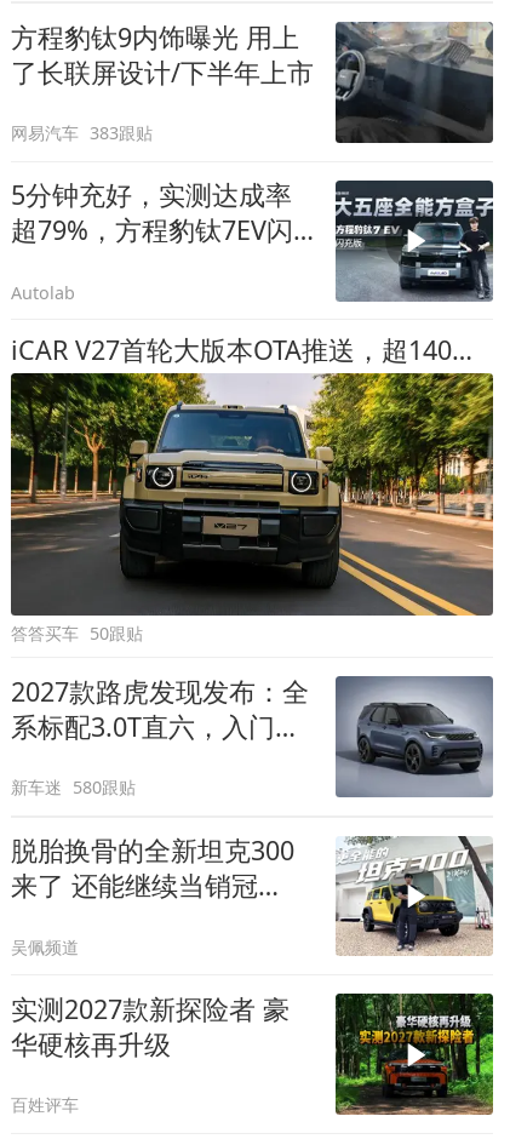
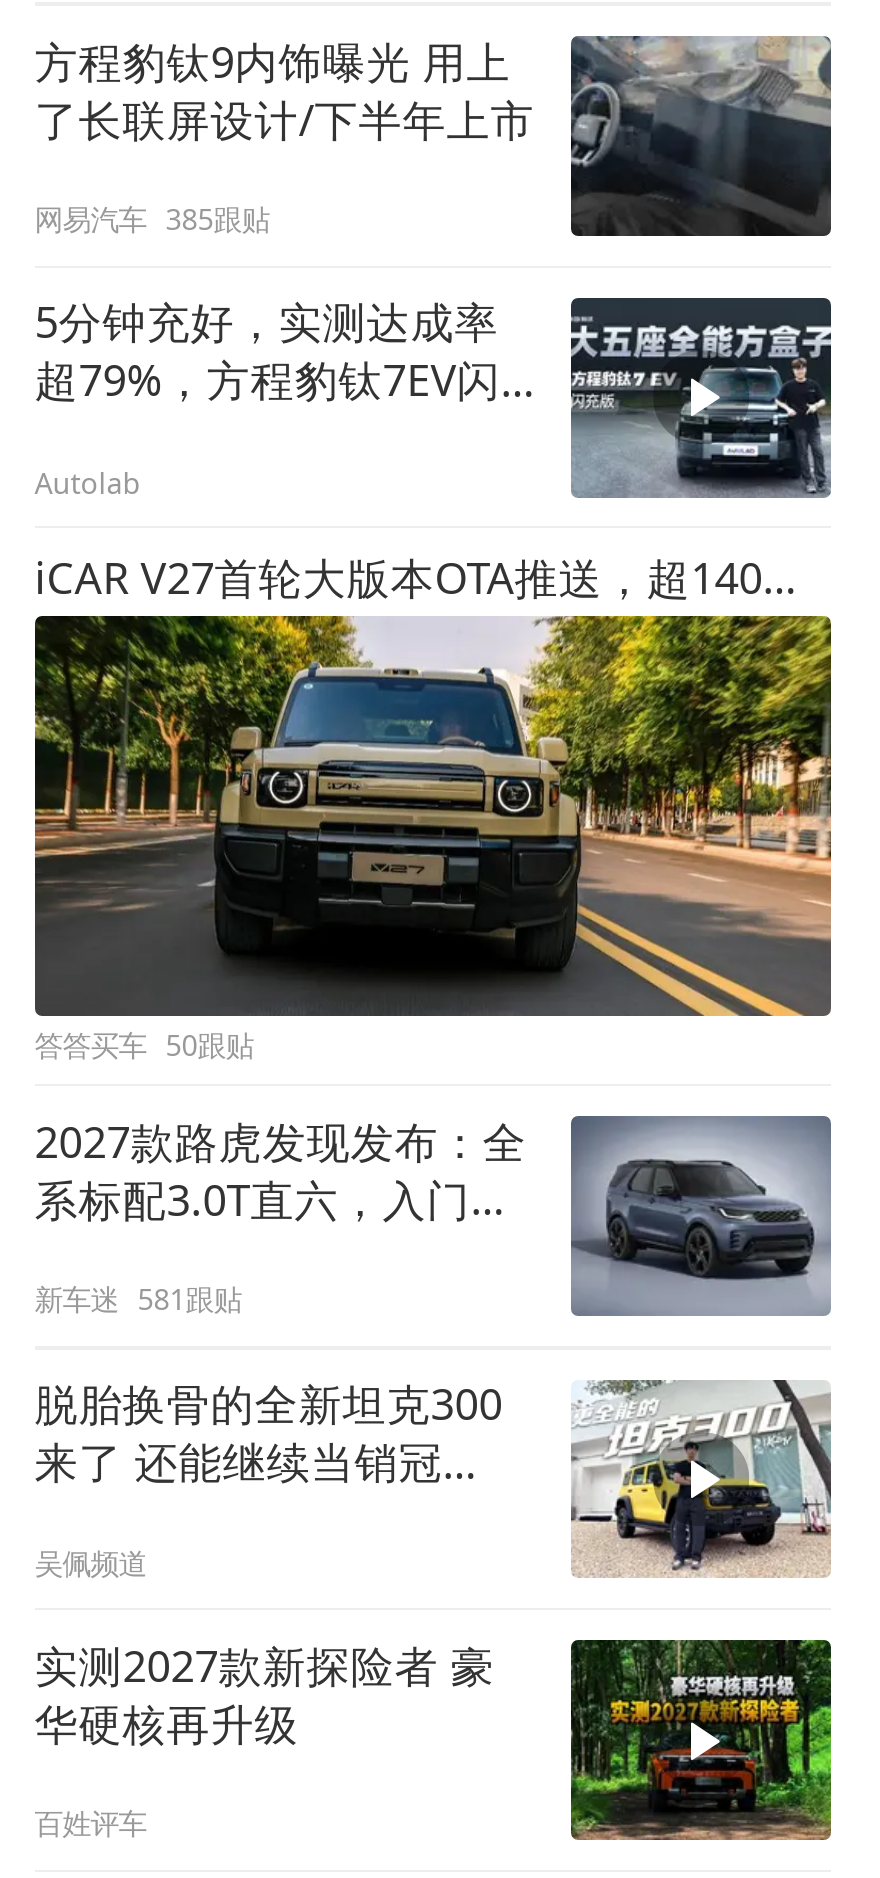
[11,122,153,145] 网易汽车 383跟贴 -> [34,201,270,239] 网易汽车 385跟贴
[11,776,136,799] 新车迷 580跟贴 -> [34,1281,242,1319] 新车迷 581跟贴

